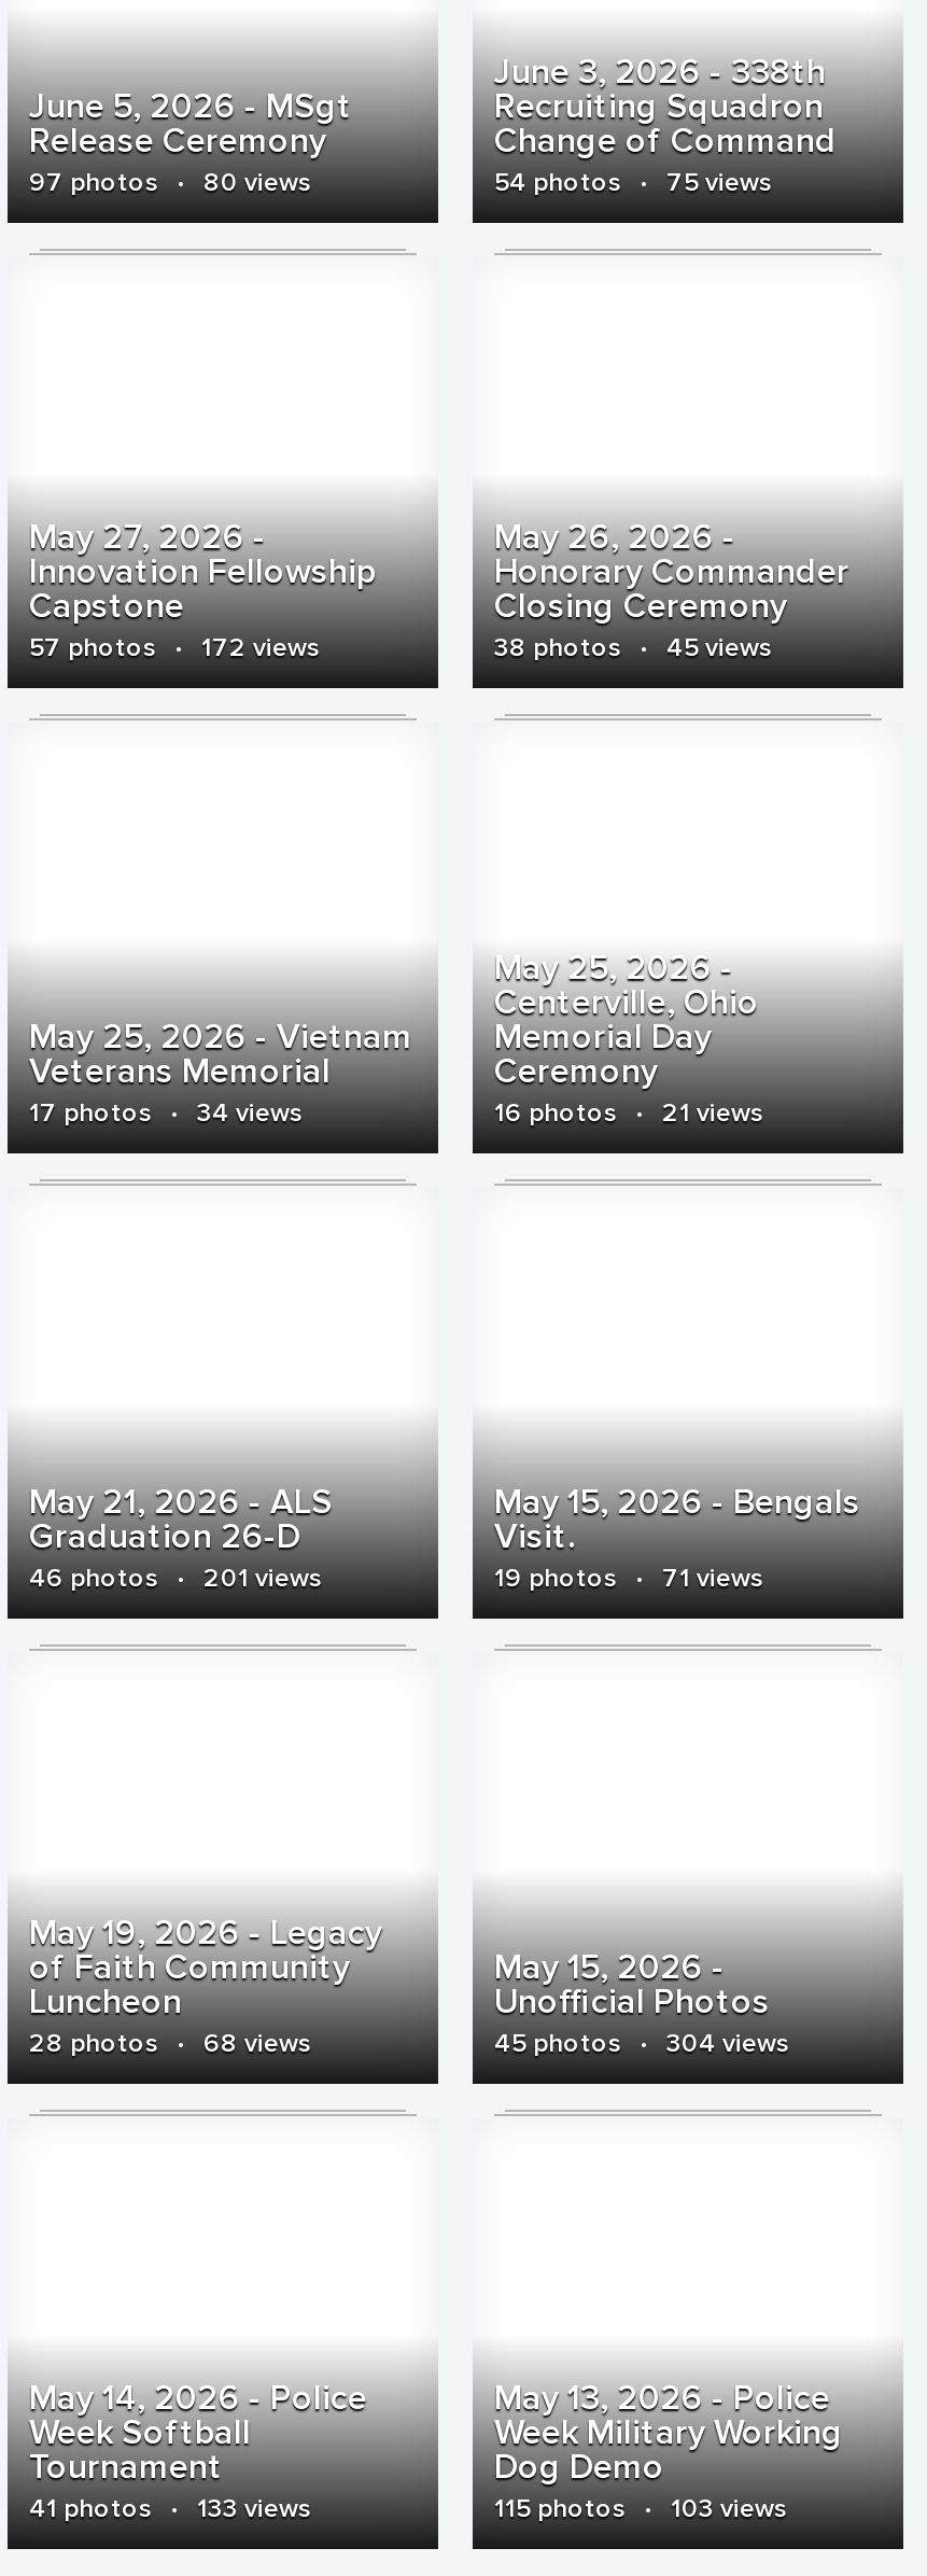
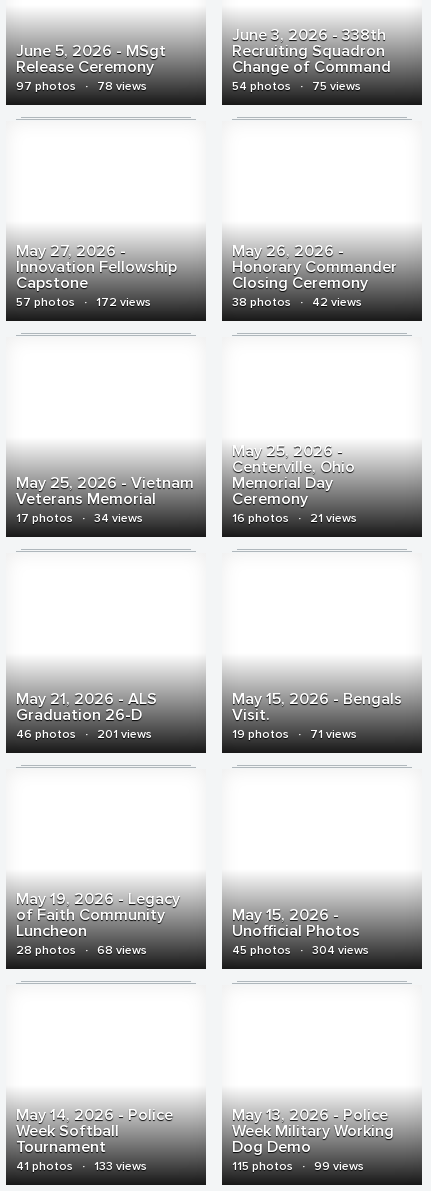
[29,167,311,199] 97 photos · 80 views -> [16,79,147,94] 97 photos · 78 views
[494,632,772,664] 38 photos · 45 views -> [232,295,362,310] 38 photos · 42 views
[494,2493,787,2525] 115 photos · 103 views -> [232,1159,364,1174] 115 photos · 99 views

